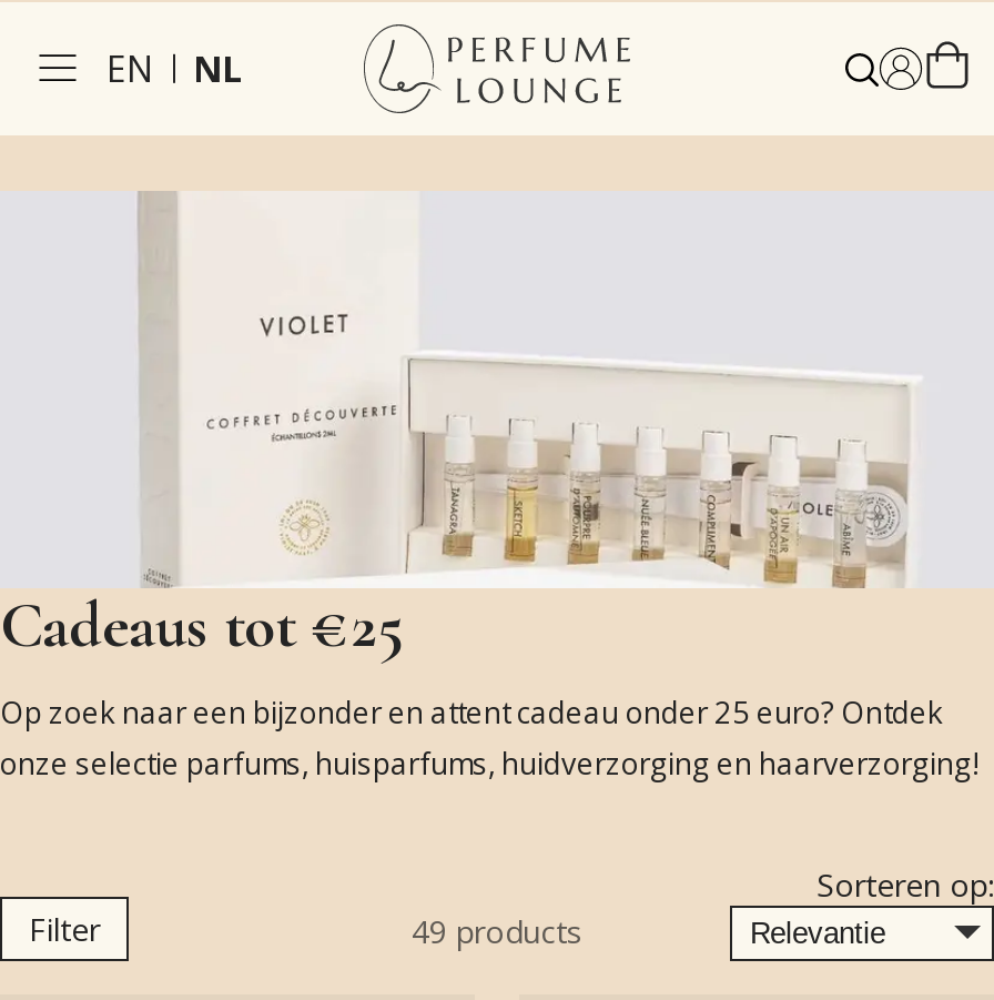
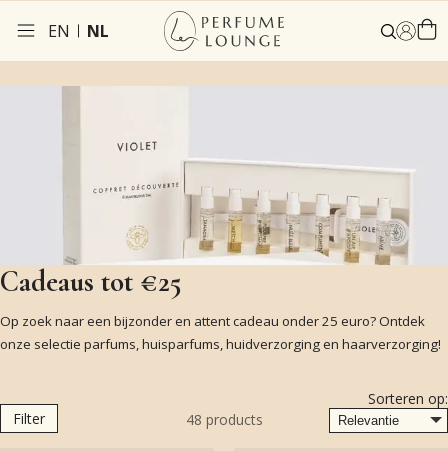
[412,911,582,953] 49 products -> [185,410,262,429] 48 products

